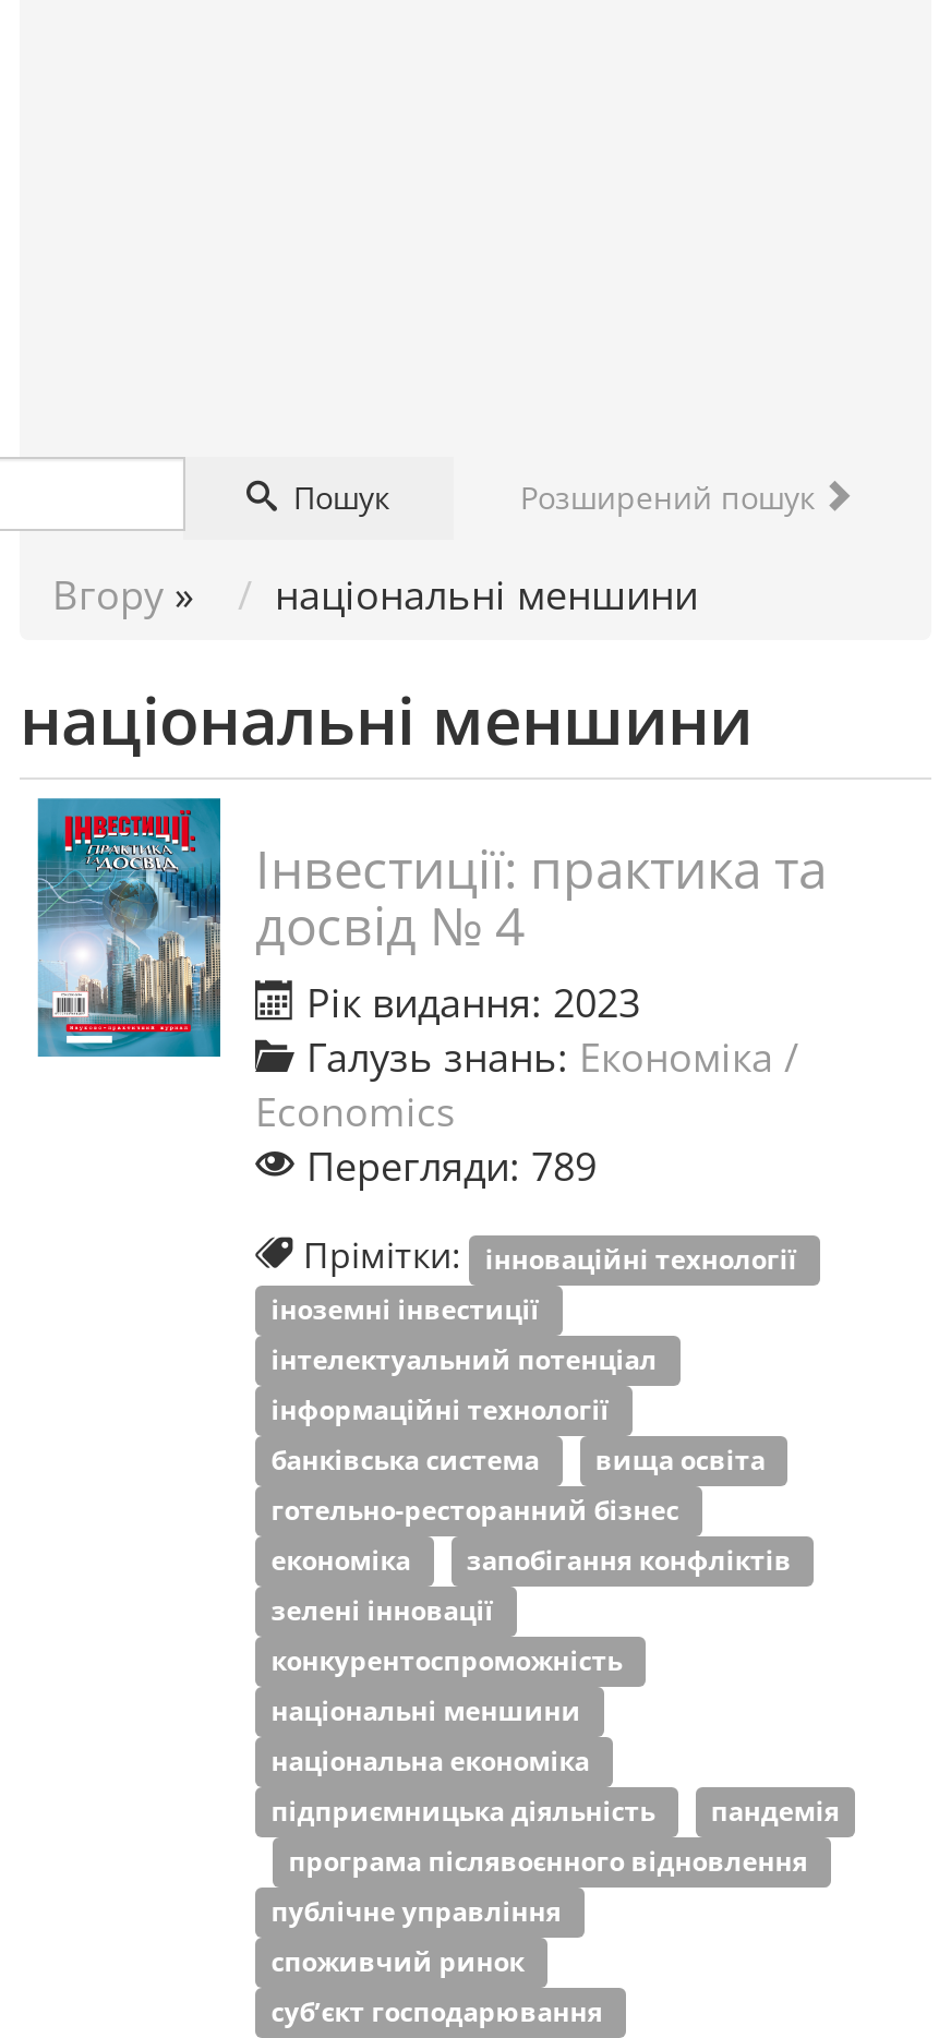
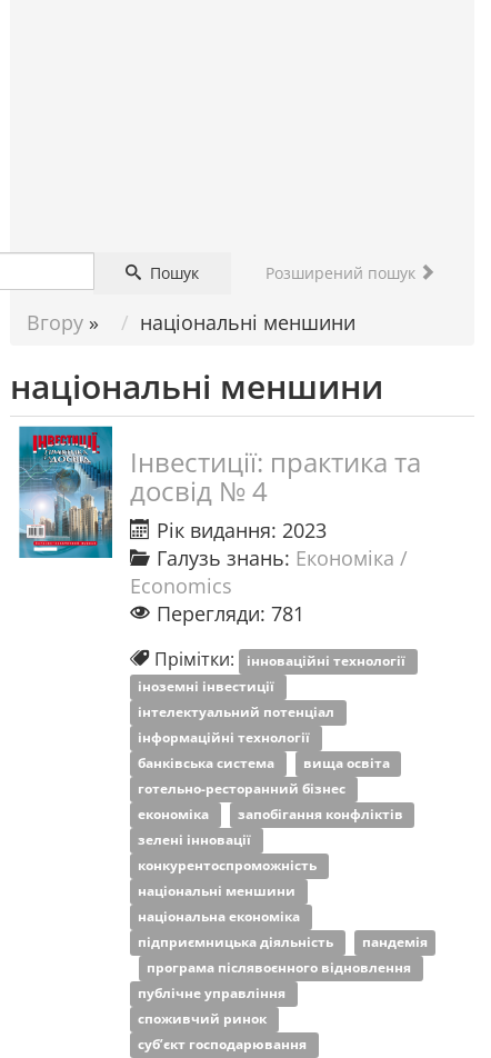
[296,1139,597,1192] Перегляди: 789 -> [151,600,304,627] Перегляди: 781

